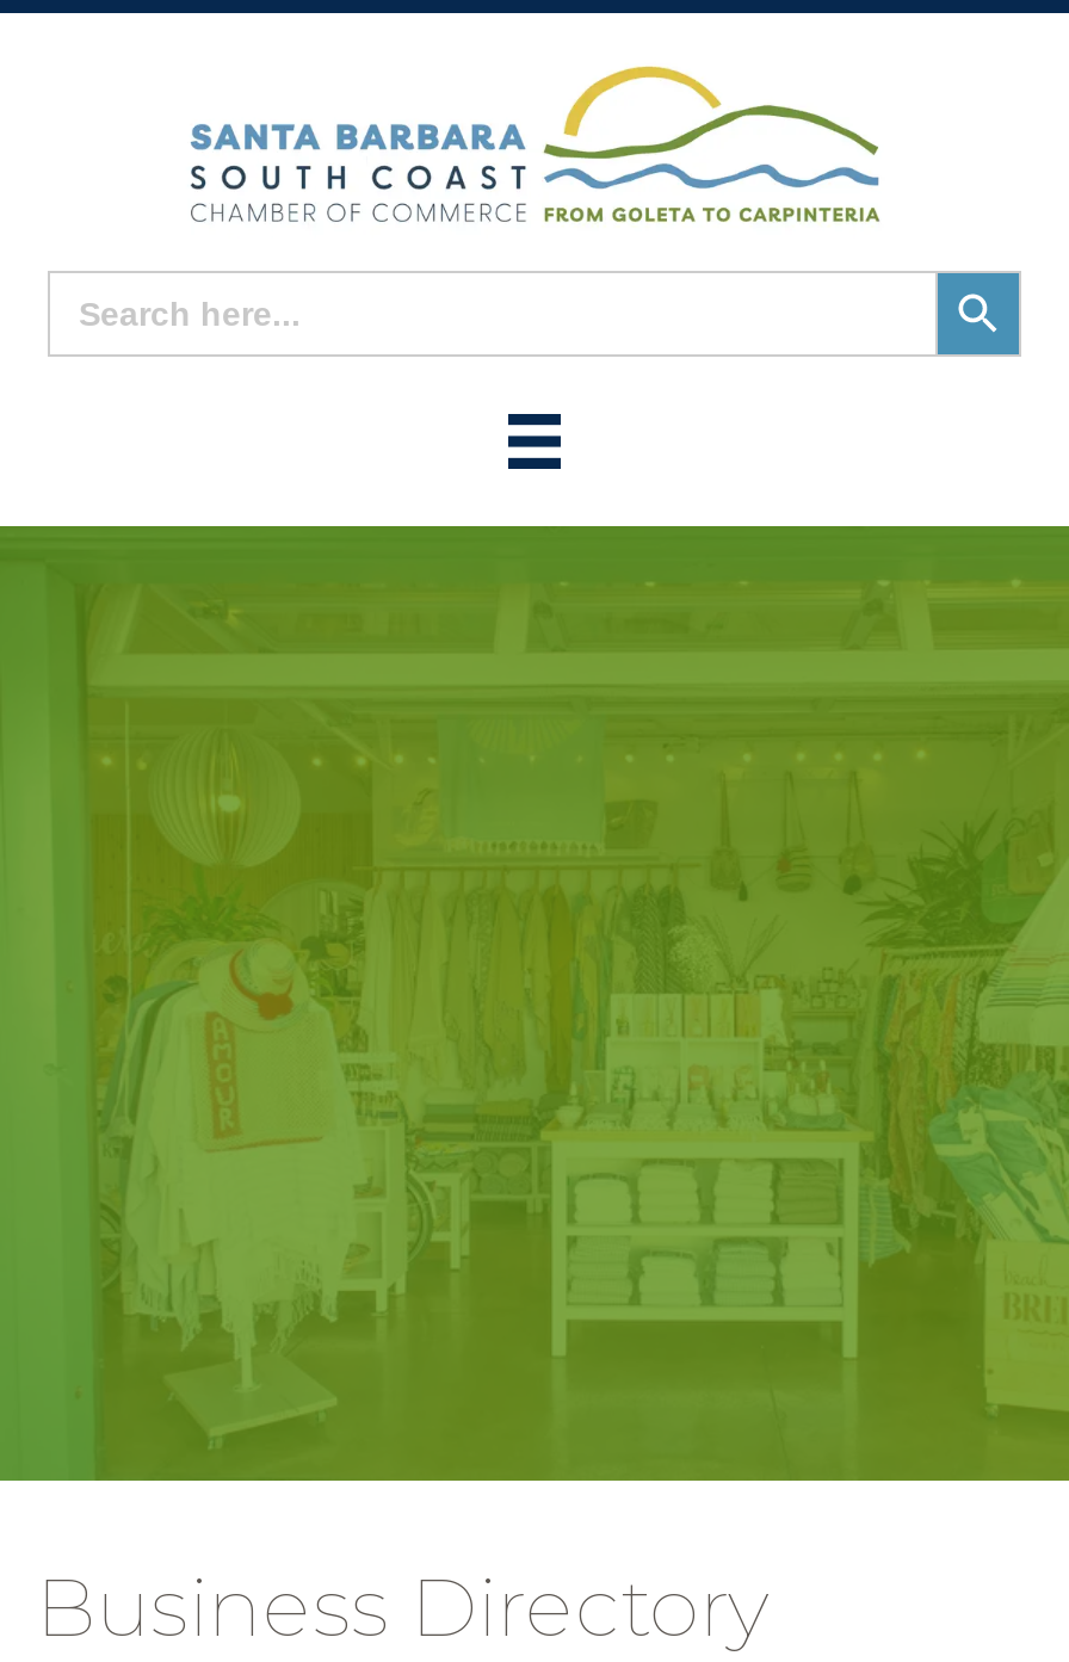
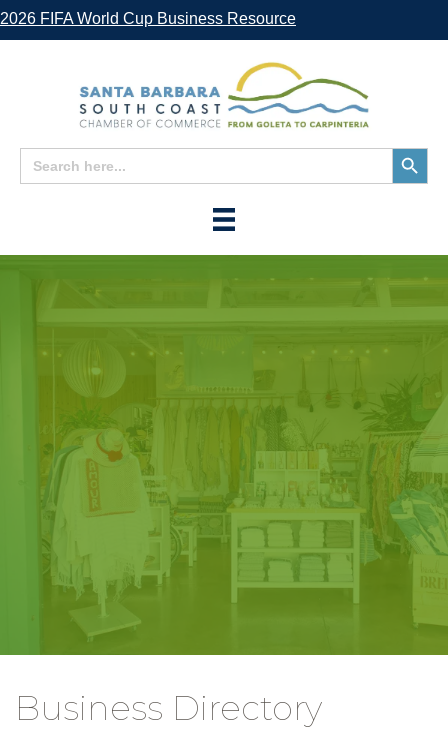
none -> [0,10,296,27] 2026 FIFA World Cup Business Resource

